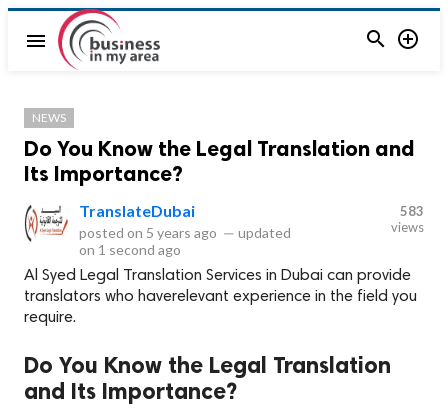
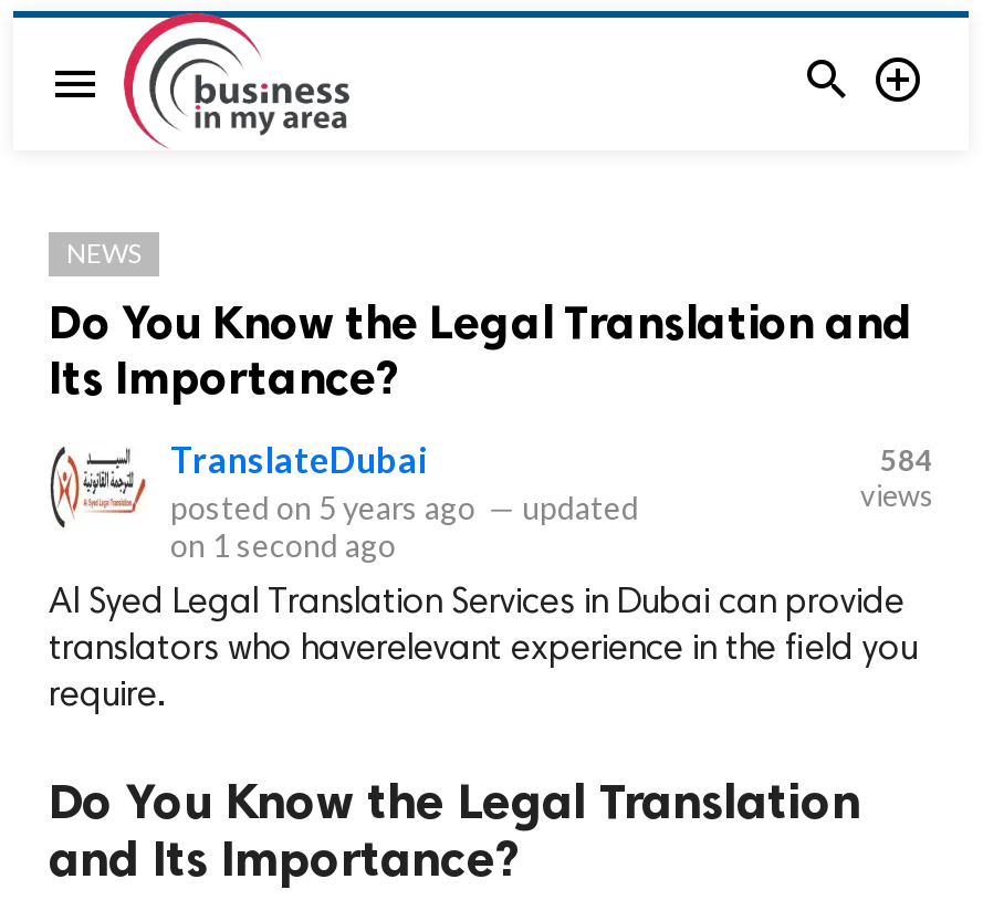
[400,203,424,219] 583 -> [880,442,933,478] 584

